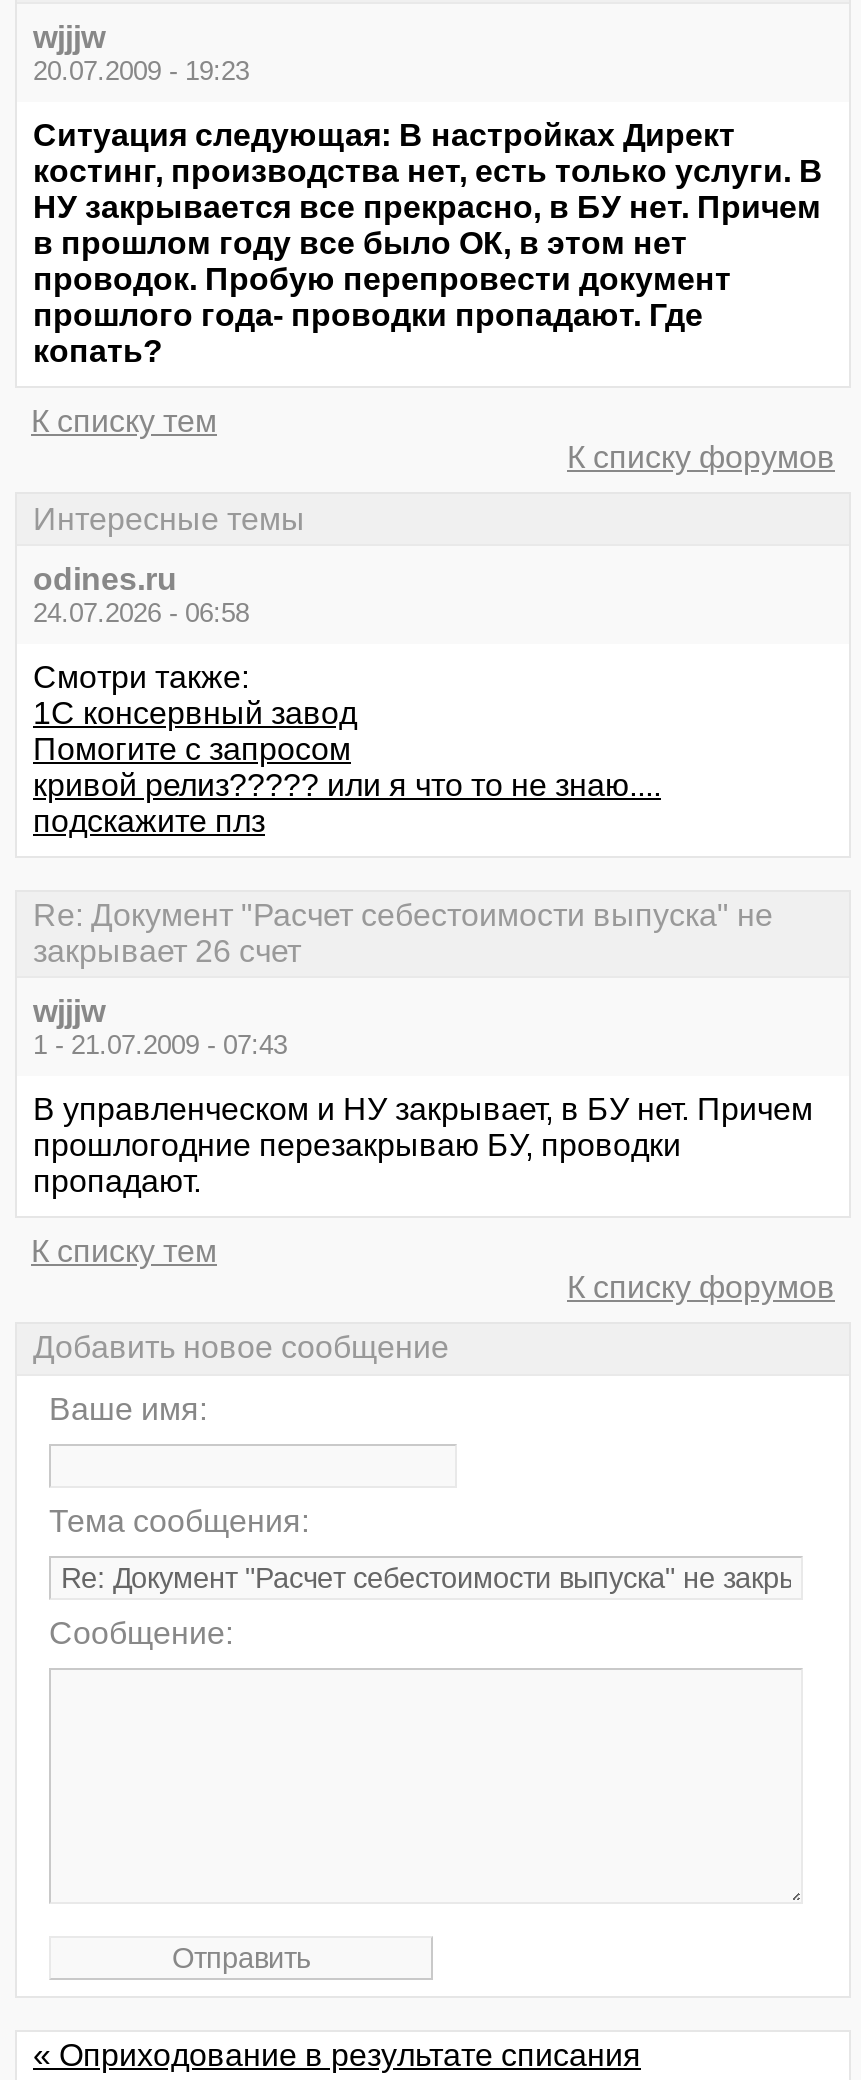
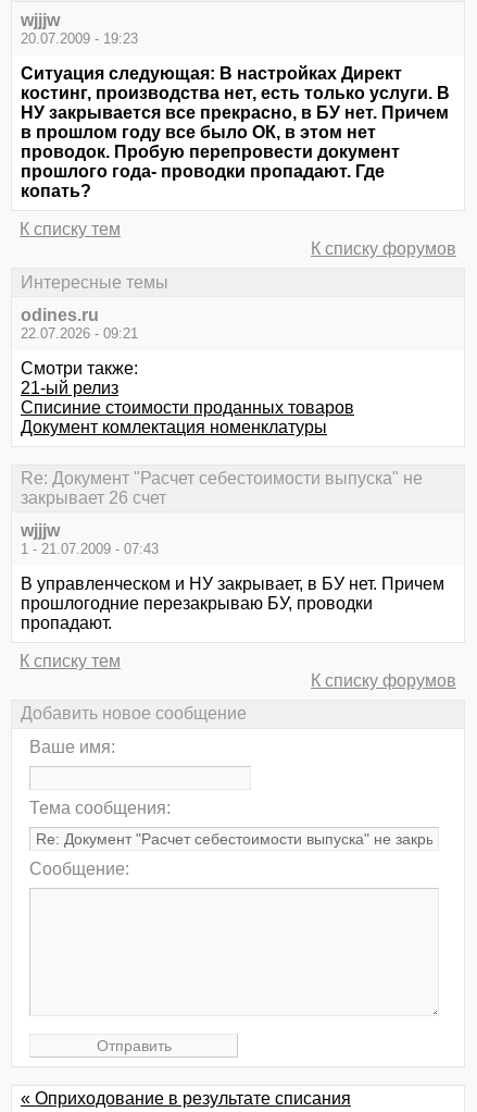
[33,598,249,628] 24.07.2026 - 06:58 -> [21,325,138,341] 22.07.2026 - 09:21
[33,696,661,838] 1C консервный завод | Помогите с запросом | кривой релиз????? или я что то не знаю.... | подскажите плз -> [21,378,354,436] 21-ый релиз | Списиние стоимости проданных товаров | Документ комлектация номенклатуры

